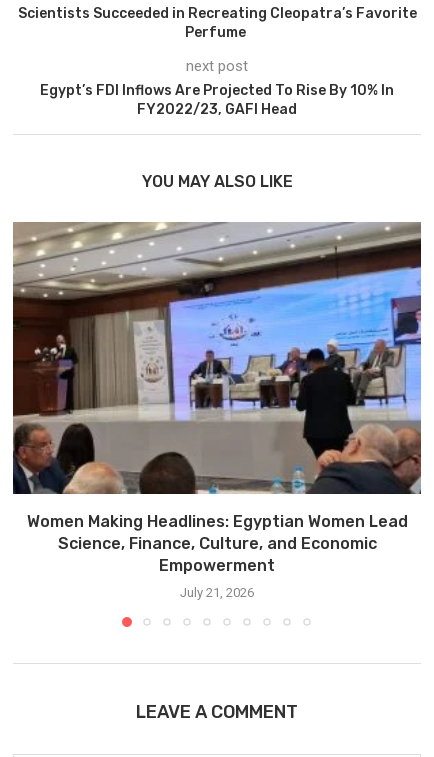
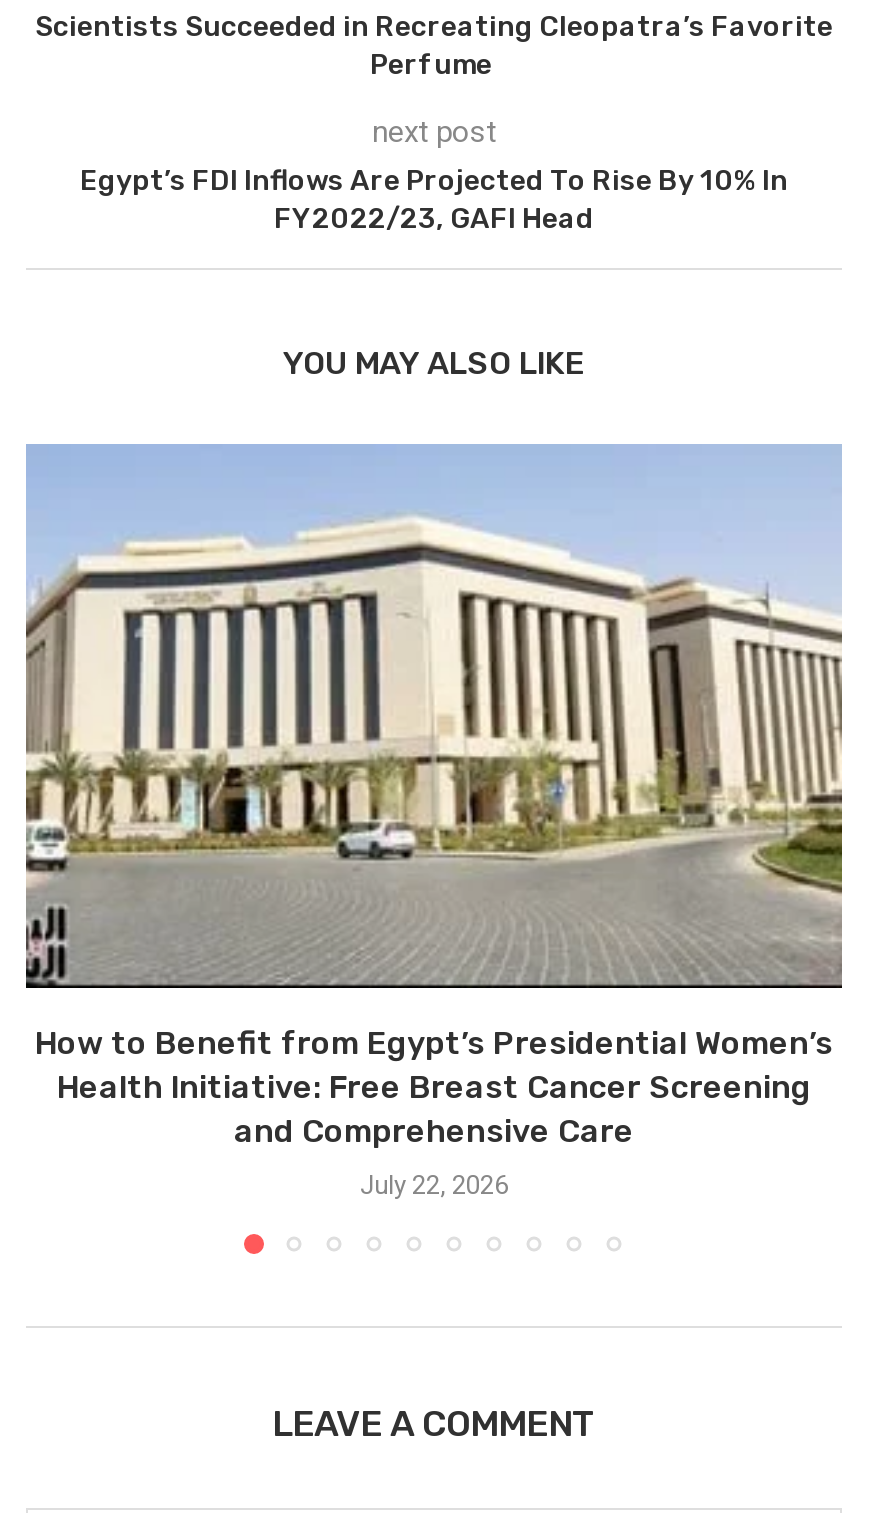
[12,221,422,575] [image] | Women Making Headlines: Egyptian Women Lead | Science, Finance, Culture, and Economic | Empowerment -> [24,442,844,1150] [image] | How to Benefit from Egypt’s Presidential Women’s | Health Initiative: Free Breast Cancer Screening | and Comprehensive Care
[180,585,254,600] July 21, 2026 -> [360,1170,508,1200] July 22, 2026

